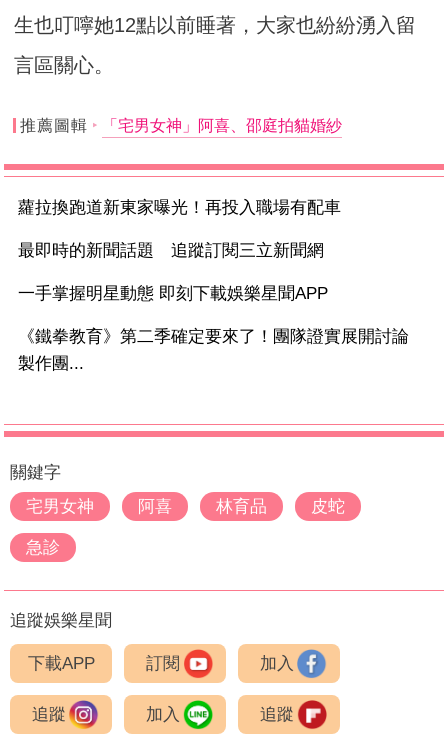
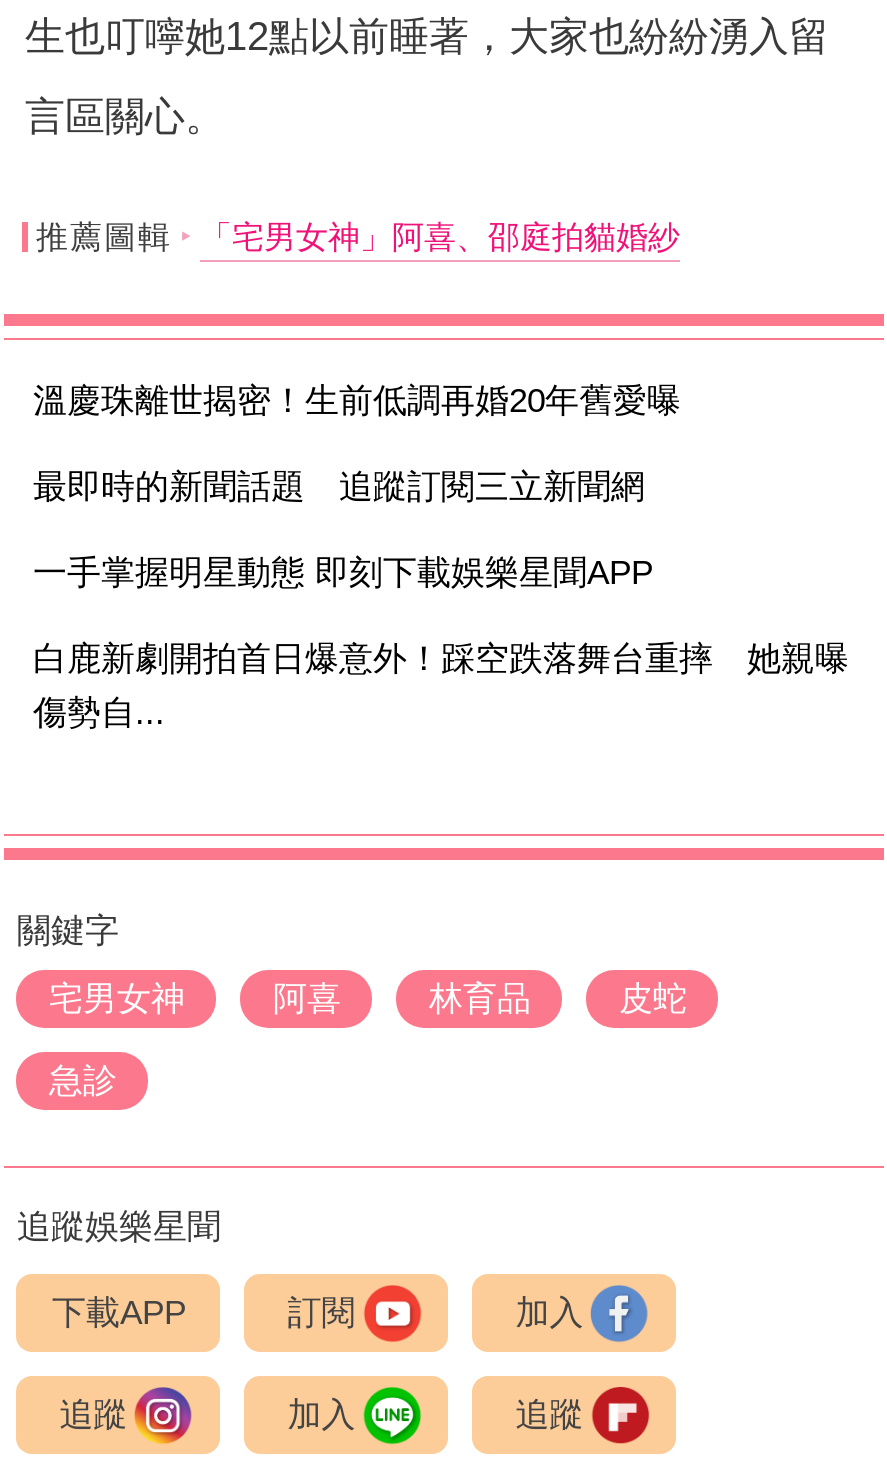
[18,198,341,217] 蘿拉換跑道新東家曝光！再投入職場有配車 -> [33,381,681,419] 溫慶珠離世揭密！生前低調再婚20年舊愛曝
[18,327,426,373] 《鐵拳教育》第二季確定要來了！團隊證實展開討論 | 製作團... -> [33,639,849,731] 白鹿新劇開拍首日爆意外！踩空跌落舞台重摔 她親曝 | 傷勢自...

